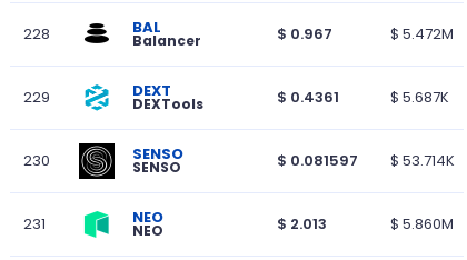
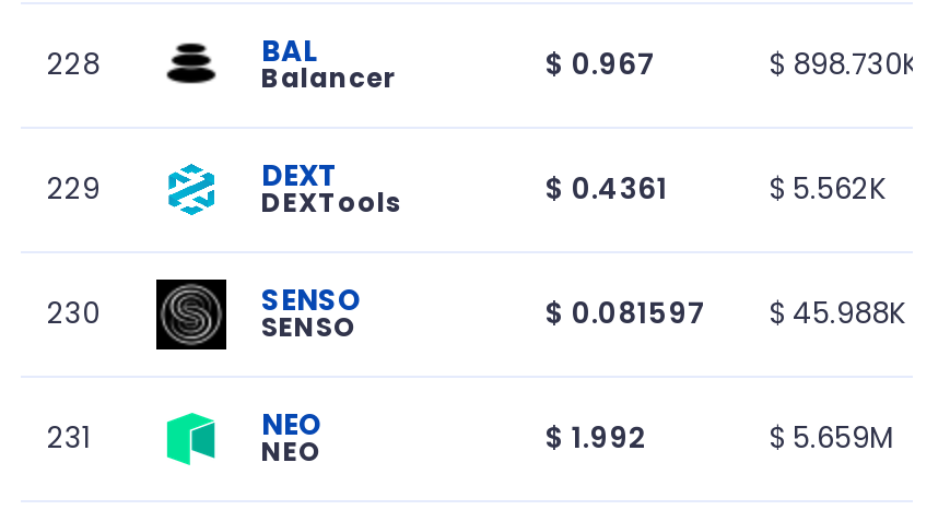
[390,23,454,44] $5.472M -> [769,43,919,84] $898.730K
[390,86,449,107] $5.687K -> [769,167,887,209] $5.562K
[277,149,455,171] $0.081597 $53.714K -> [546,292,906,333] $0.081597 $45.988K
[277,213,454,234] $2.013 | $5.860M -> [546,416,893,458] $1.992 | $5.659M

